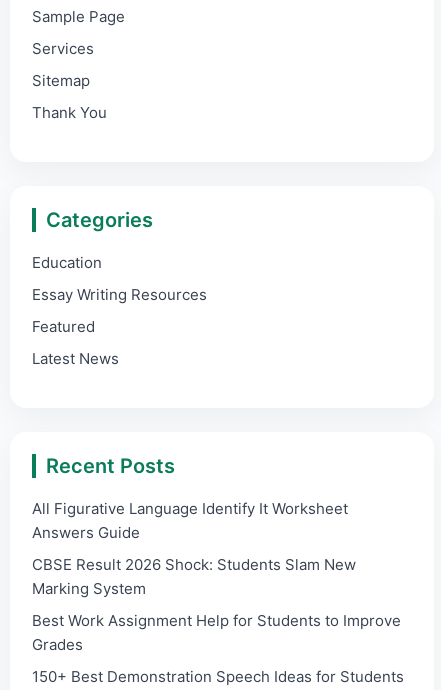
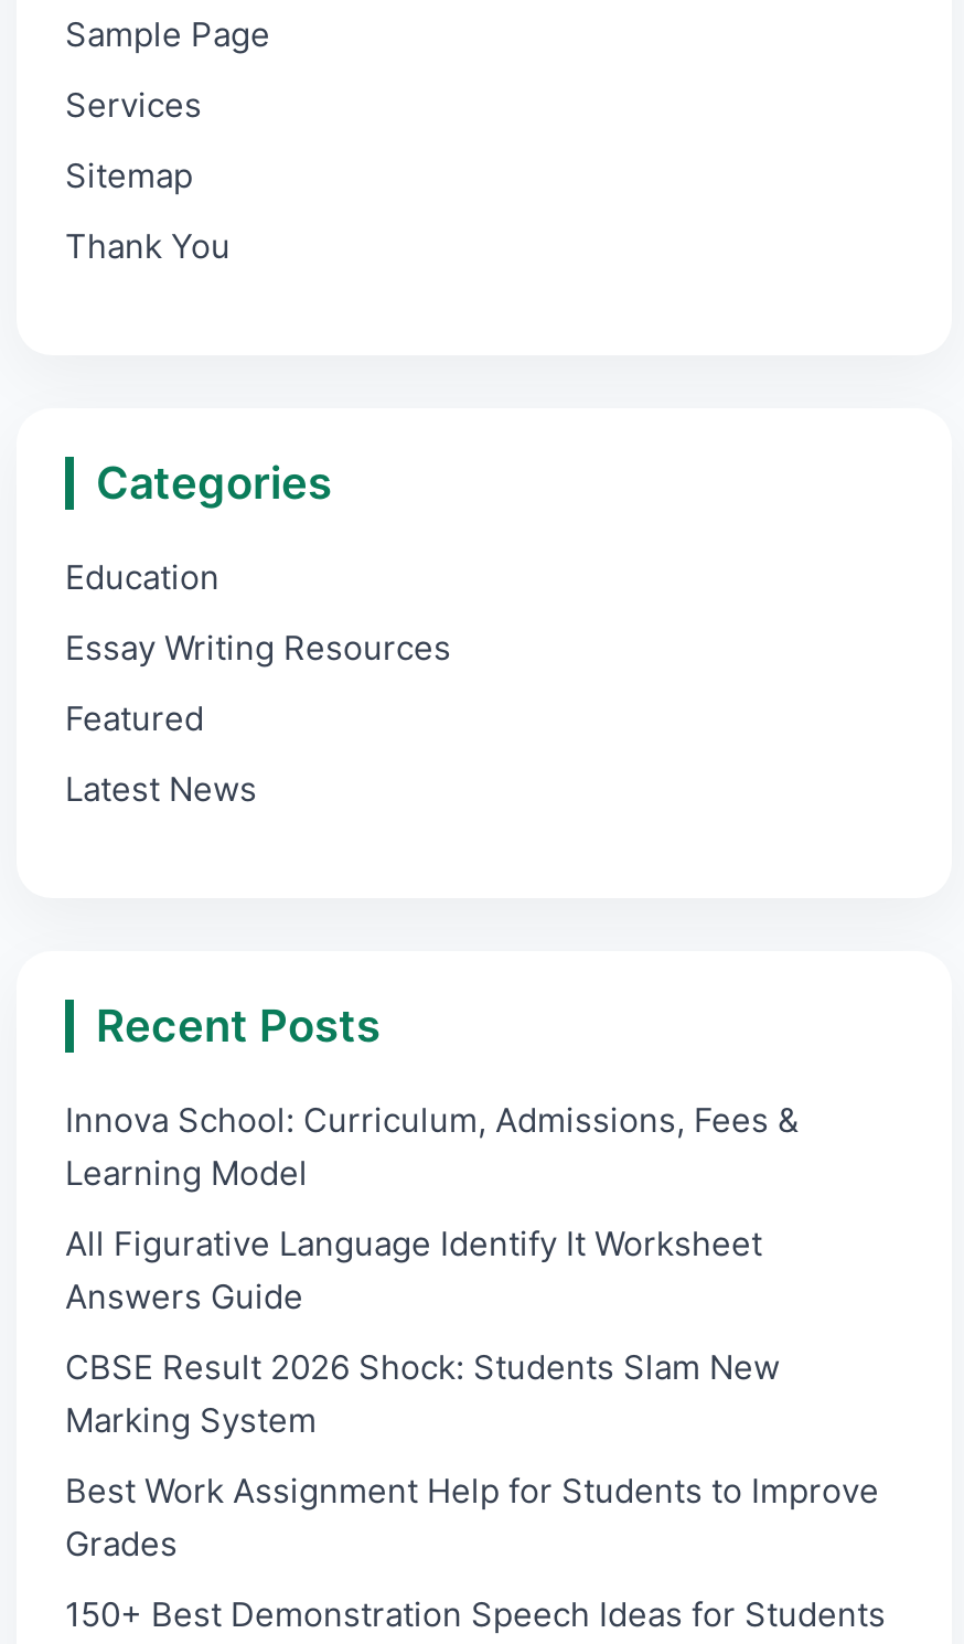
none -> [65,1099,800,1194] Innova School: Curriculum, Admissions, Fees & | Learning Model

